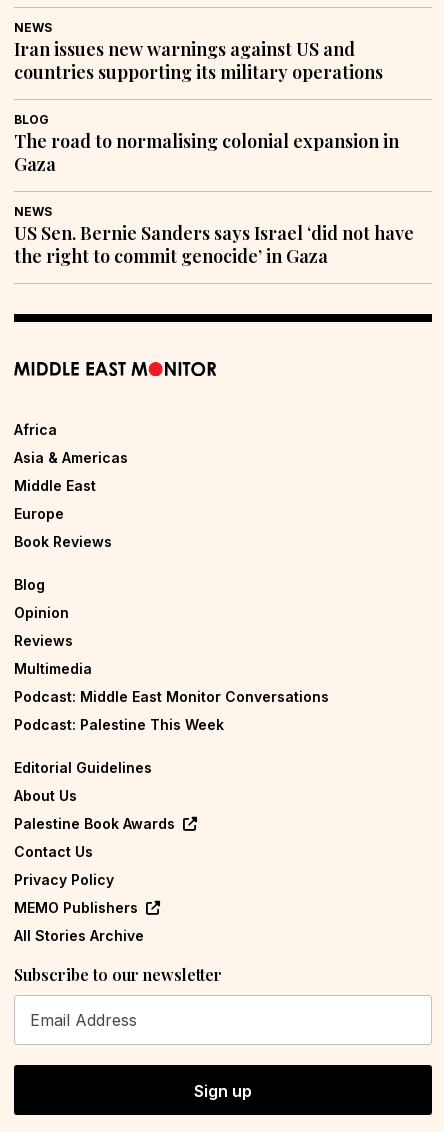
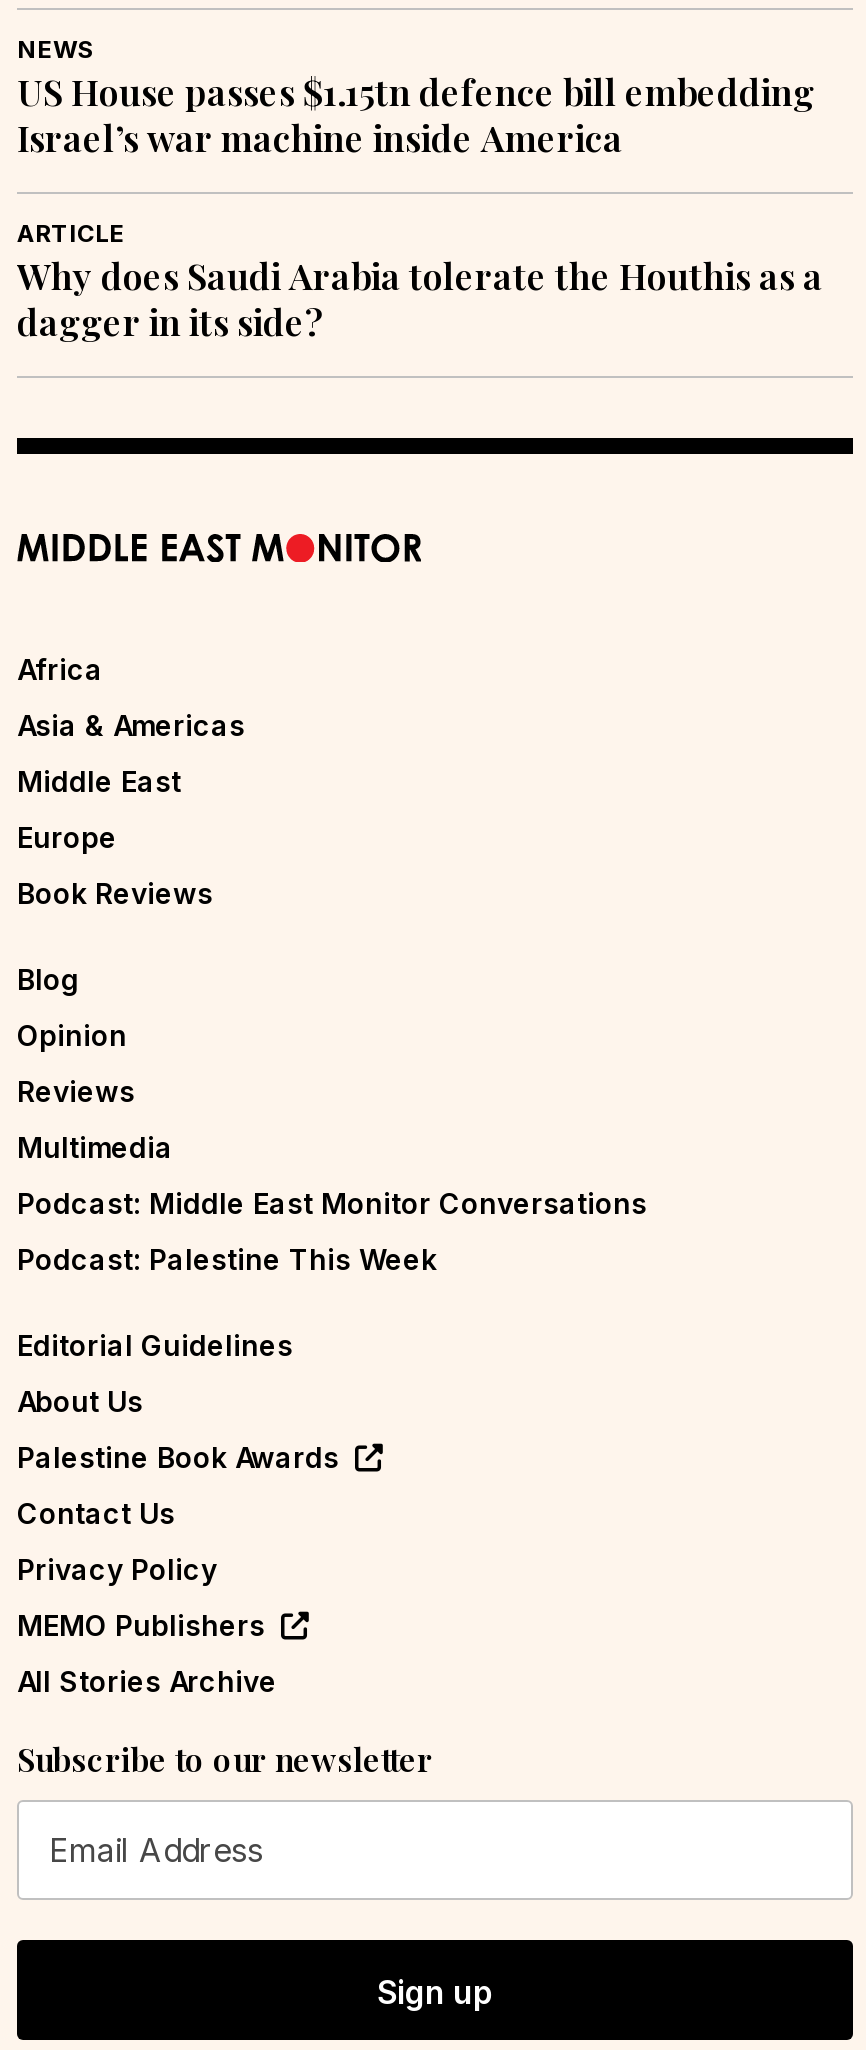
[14,36,414,267] Iran issues new warnings against US and | countries supporting its military operations | BLOG | The road to normalising colonial expansion in | Gaza | NEWS | US Sen. Bernie Sanders says Israel ‘did not have | the right to commit genocide’ in Gaza -> [17,68,823,346] US House passes $1.15tn defence bill embedding | Israel’s war machine inside America | ARTICLE | Why does Saudi Arabia tolerate the Houthis as a | dagger in its side?

